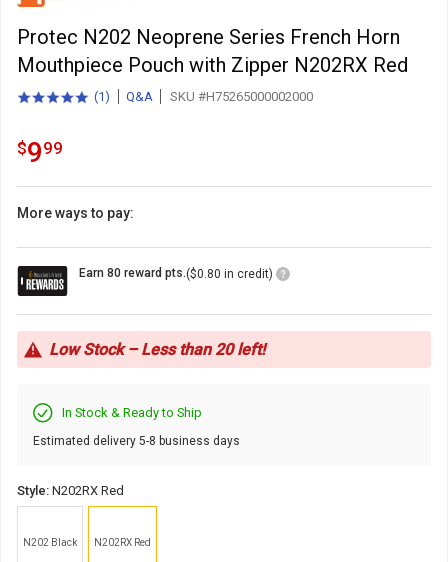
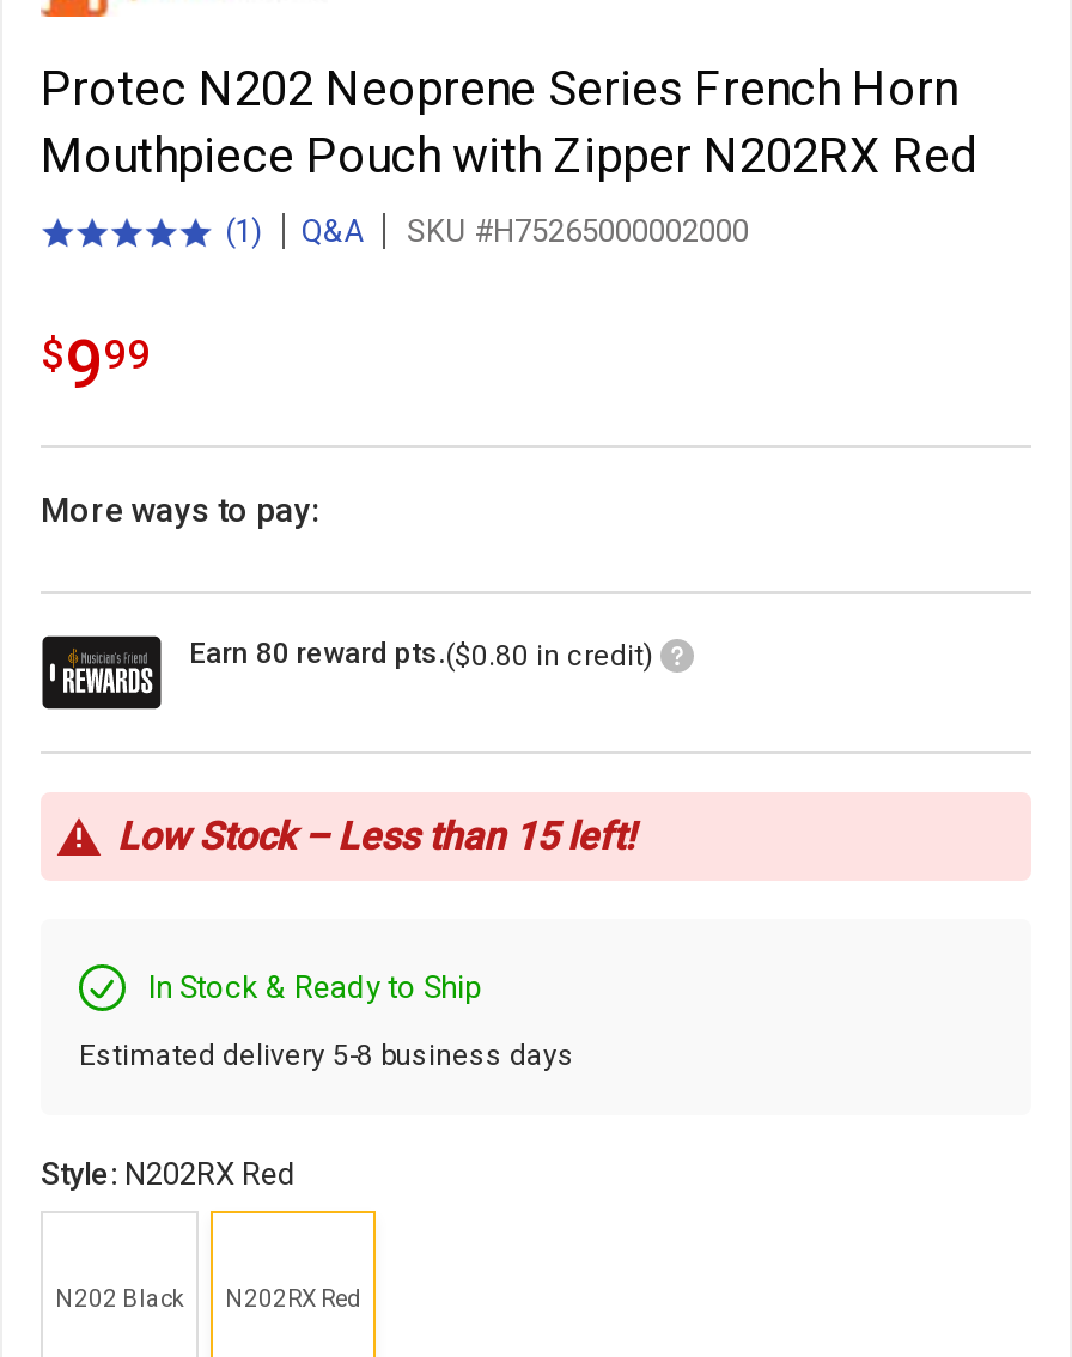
[49,340,265,359] Low Stock – Less than 20 left! -> [117,813,634,859] Low Stock – Less than 15 left!

